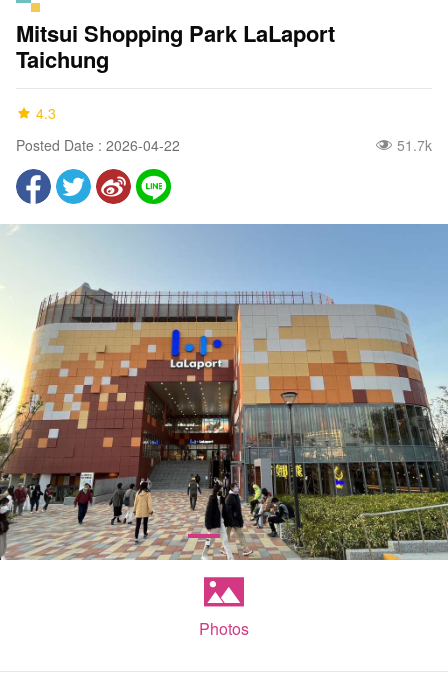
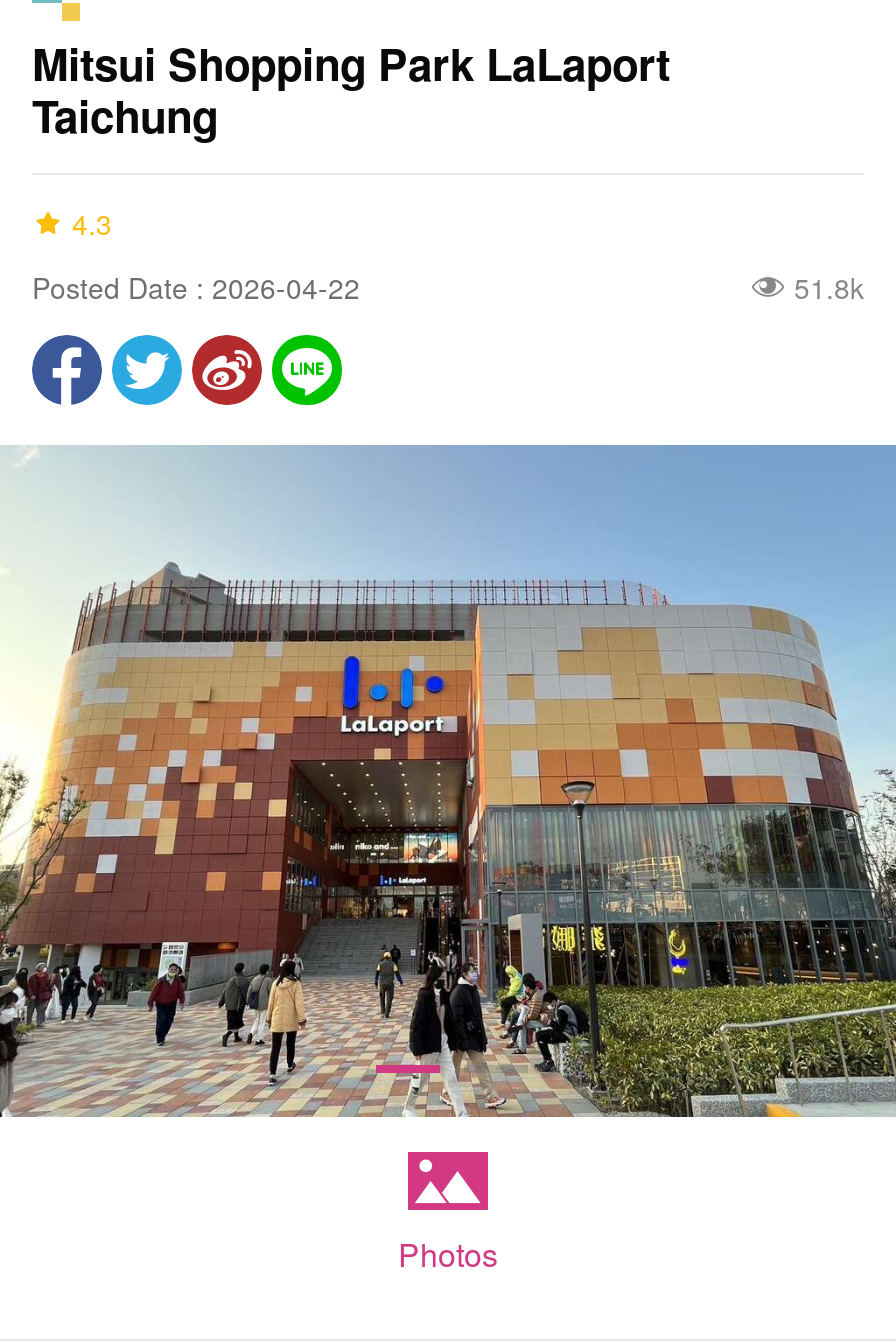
[397,135,432,155] 51.7k -> [794,267,864,307] 51.8k

